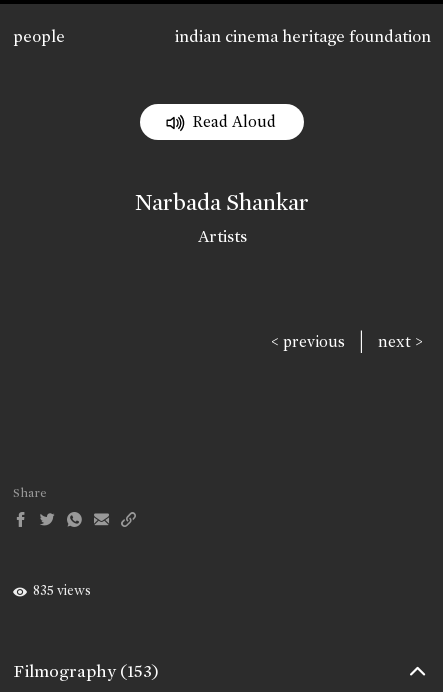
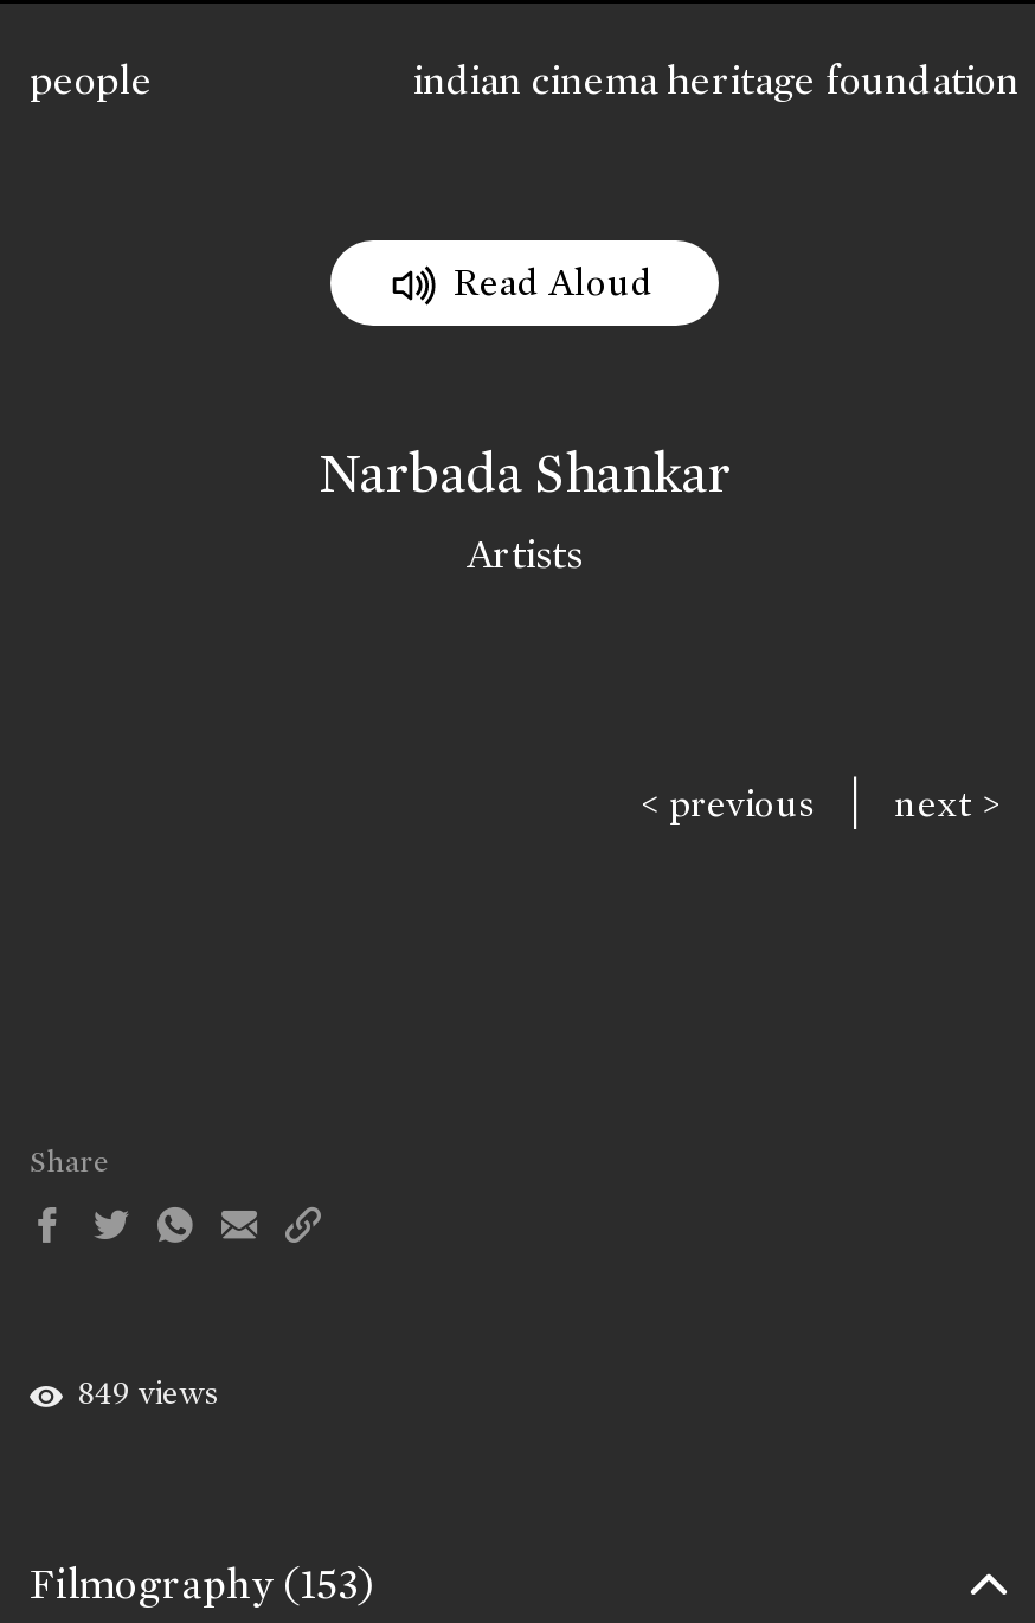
[30,582,91,599] 835 views -> [70,1374,219,1414] 849 views

